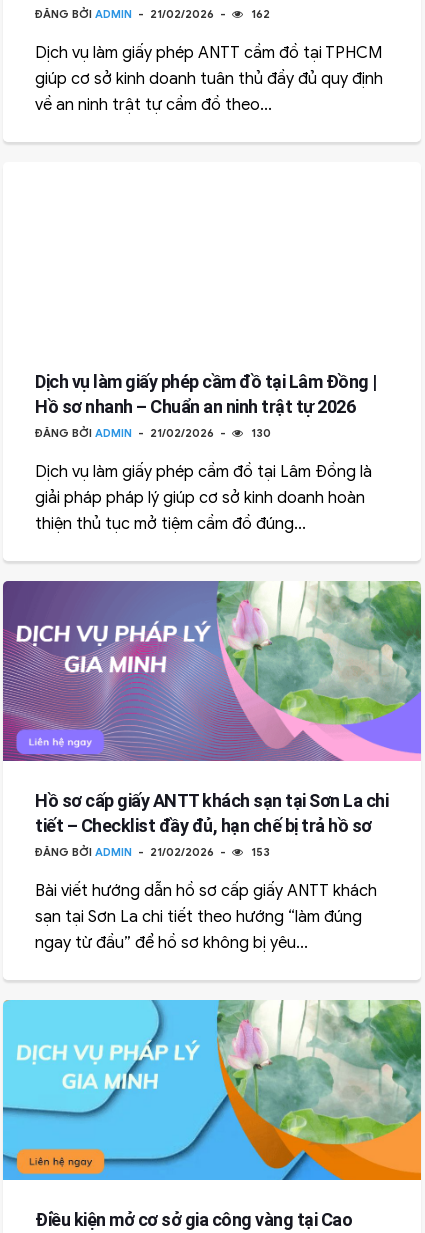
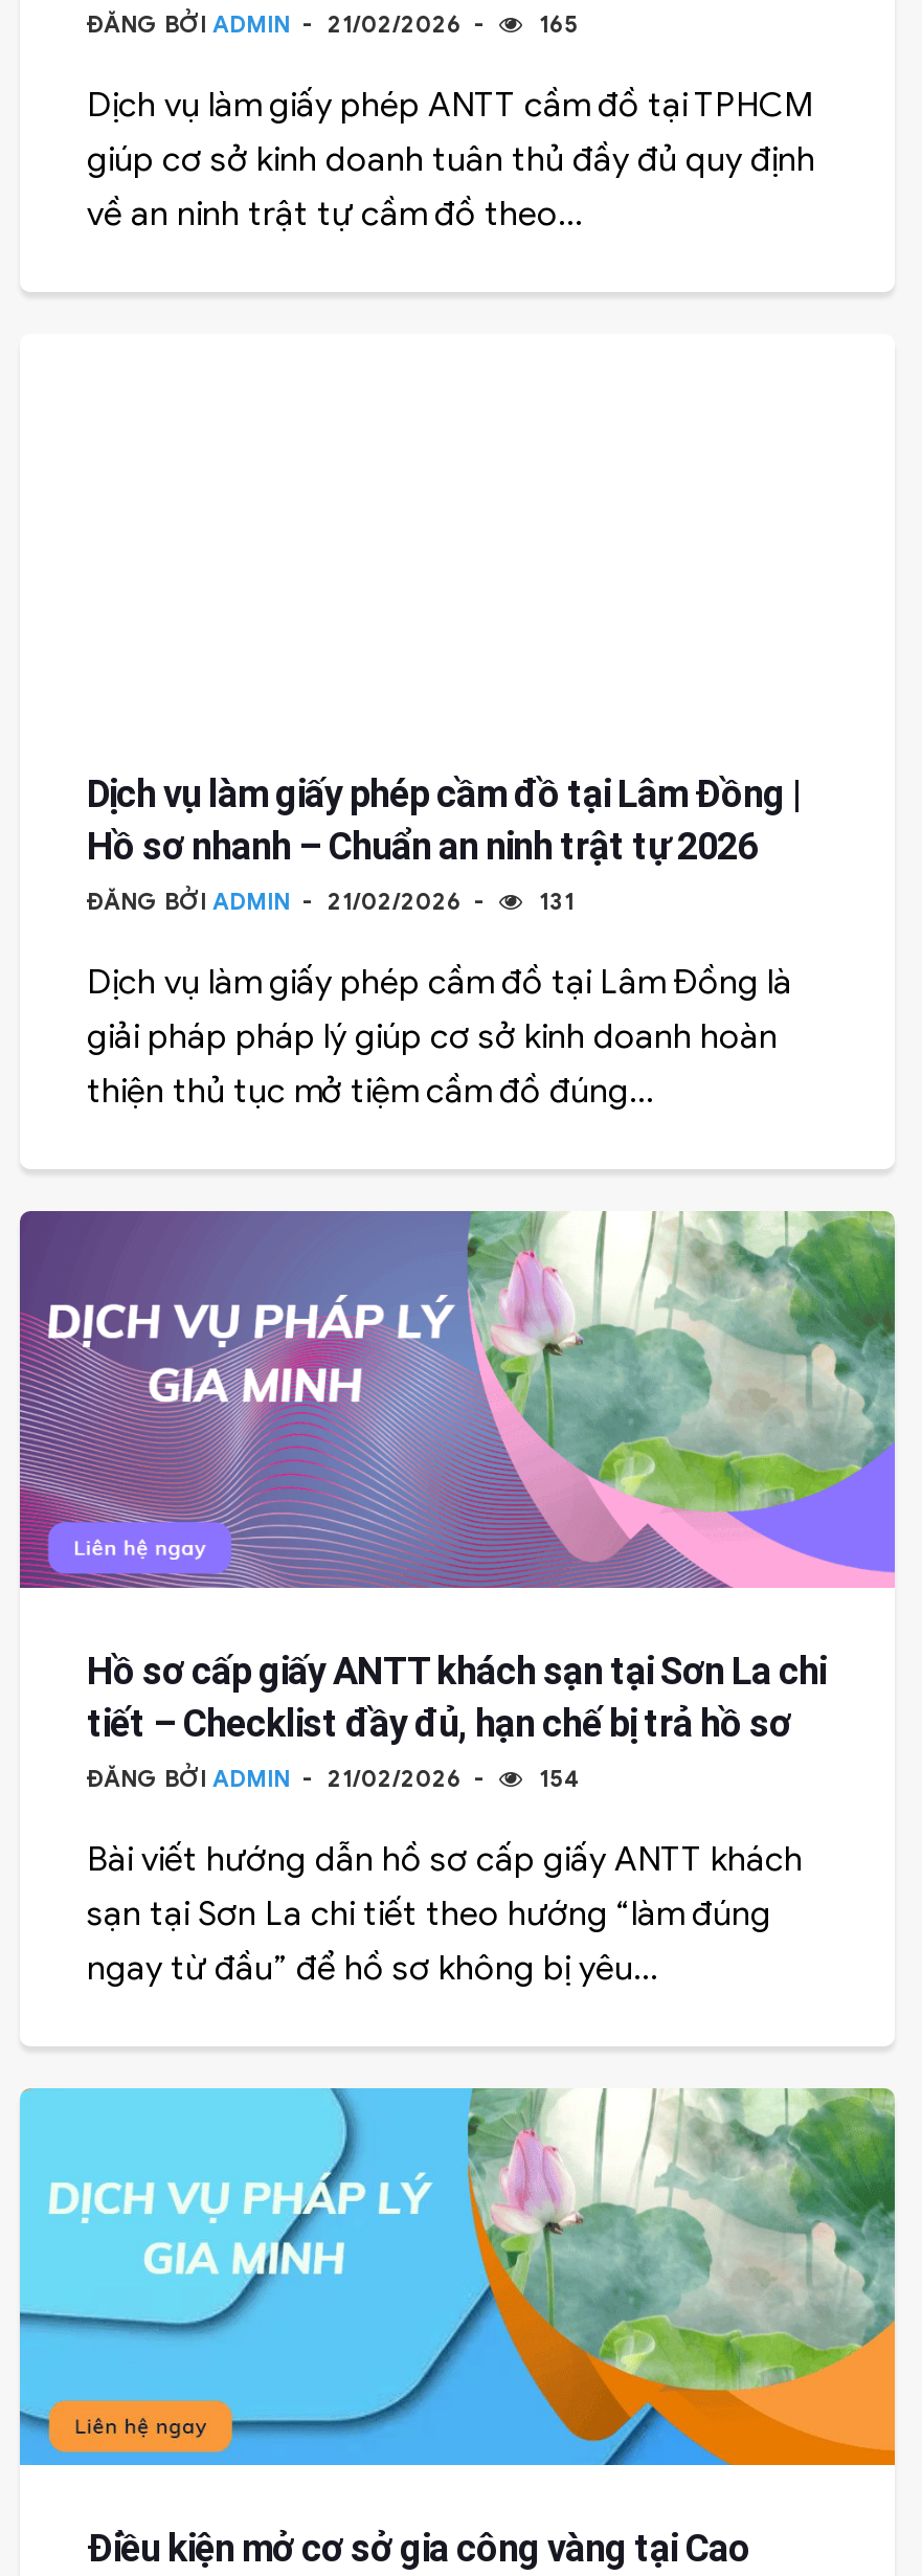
[251,7,270,21] 162 -> [539,9,579,39] 165
[251,426,271,440] 130 -> [539,887,575,916] 131
[251,845,270,859] 153 -> [539,1764,581,1793] 154

